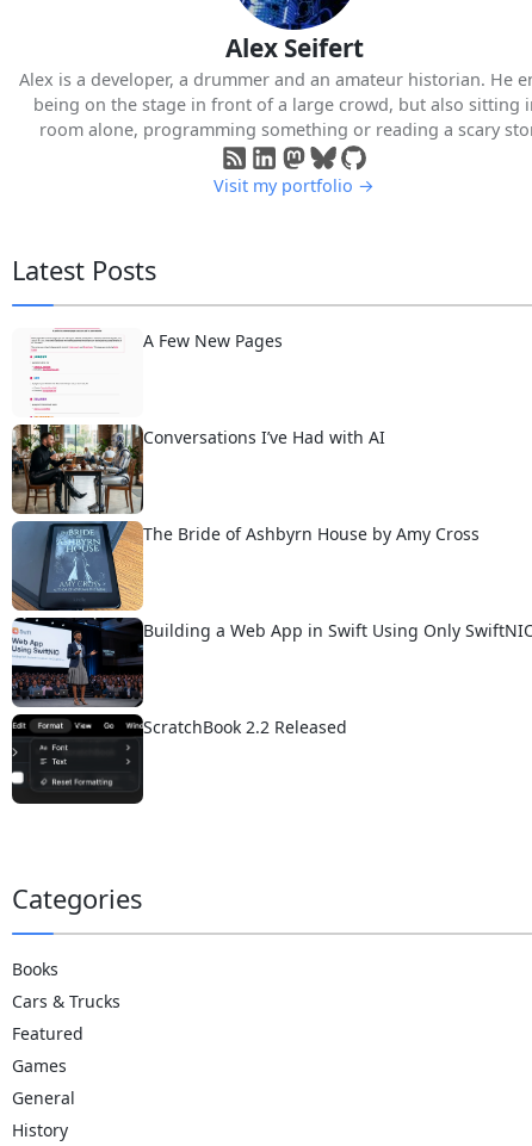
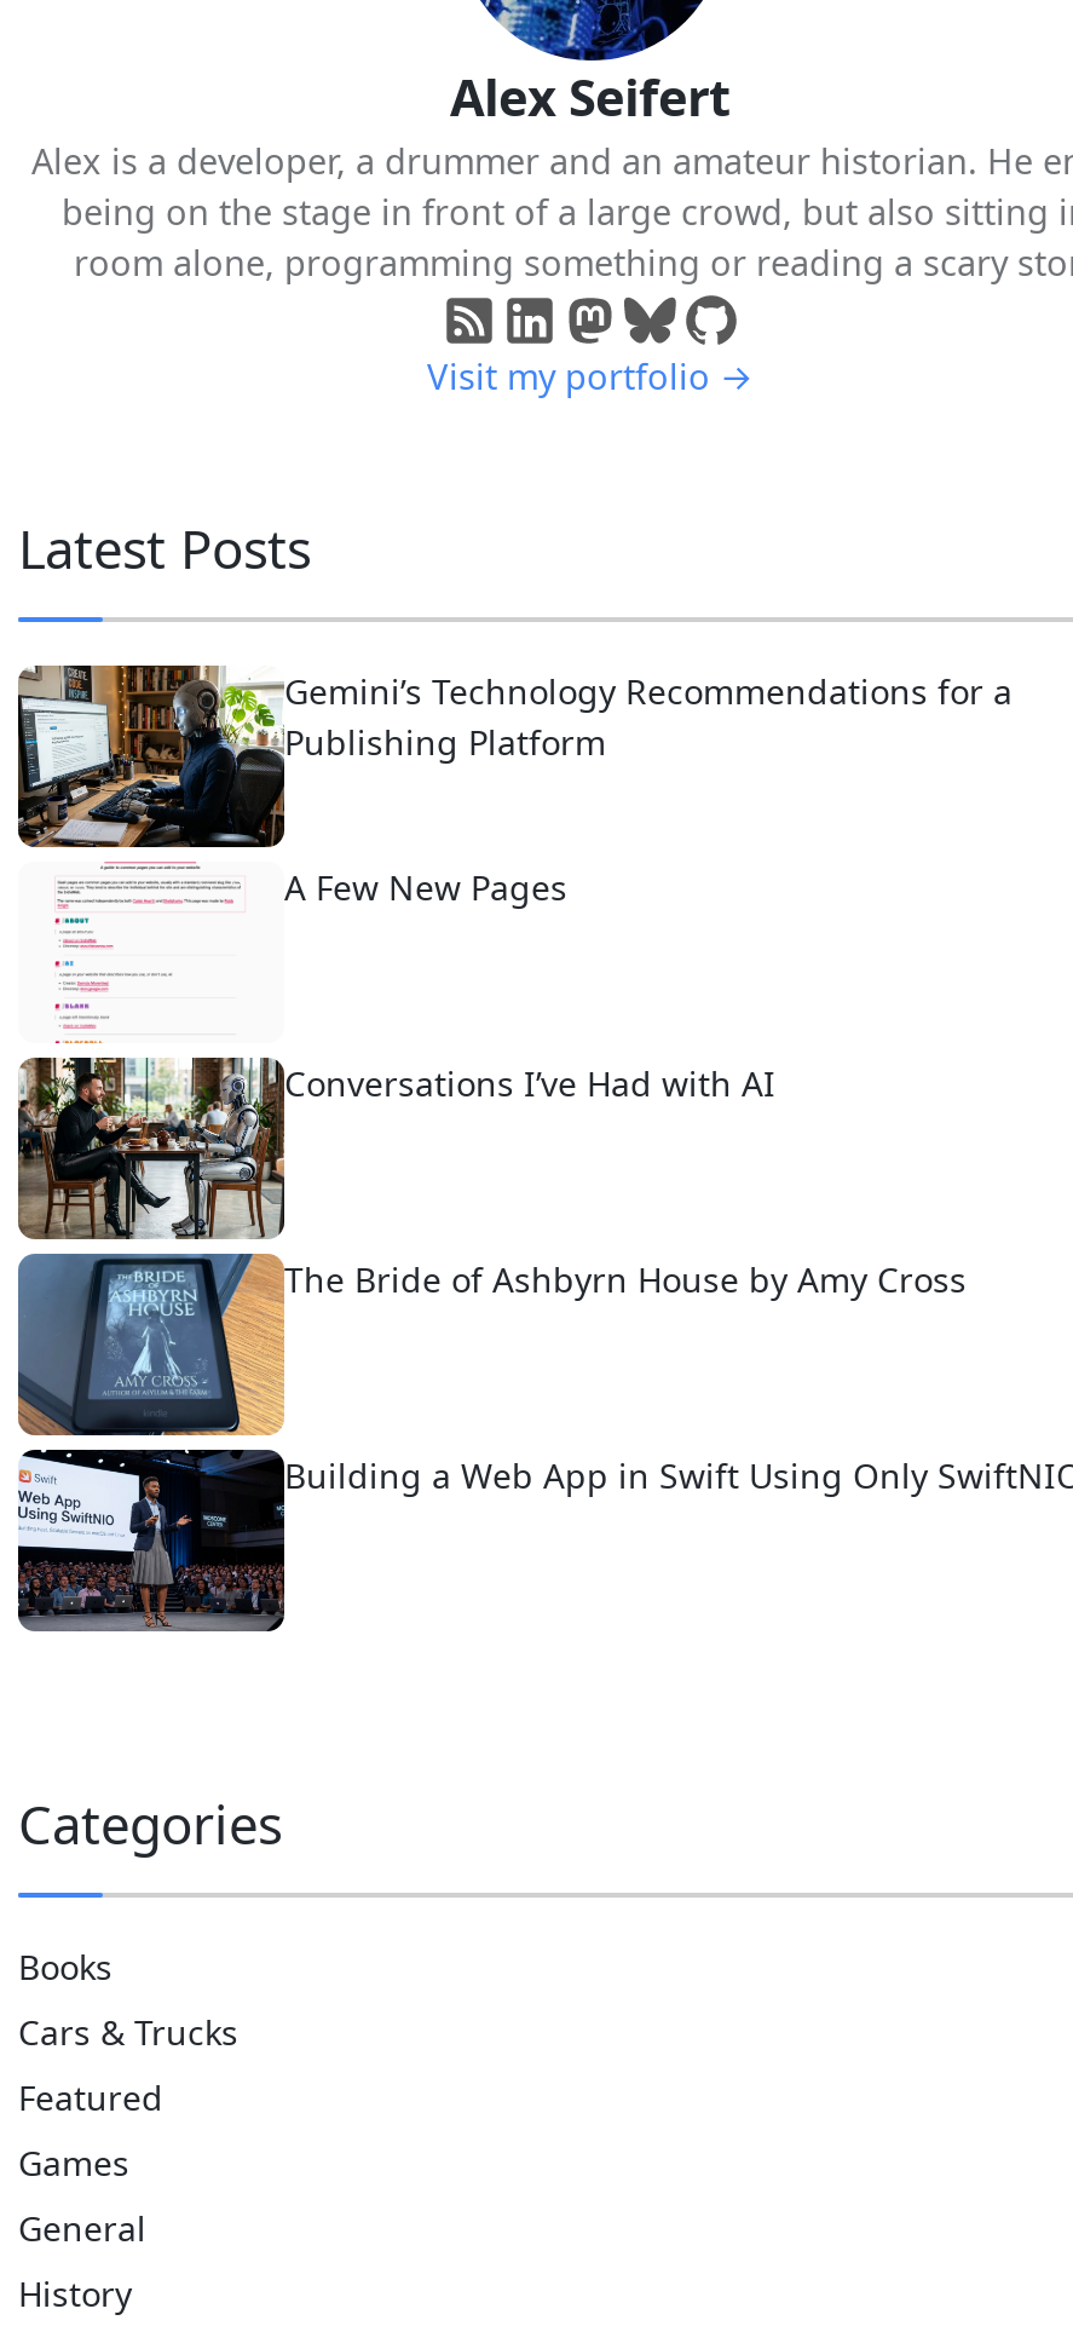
none -> [16,663,1013,850] [image] | Gemini’s Technology Recommendations for a | Publishing Platform
moved [143,329,480,545] -> [284,865,967,1303]: A Few New Pages | Conversations I’ve Had with AI | The Bride of Ashbyrn House by Amy Cross
[11,713,347,805] [image] | ScratchBook 2.2 Released -> none

